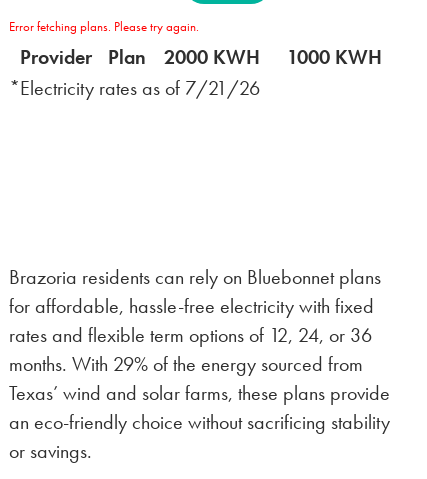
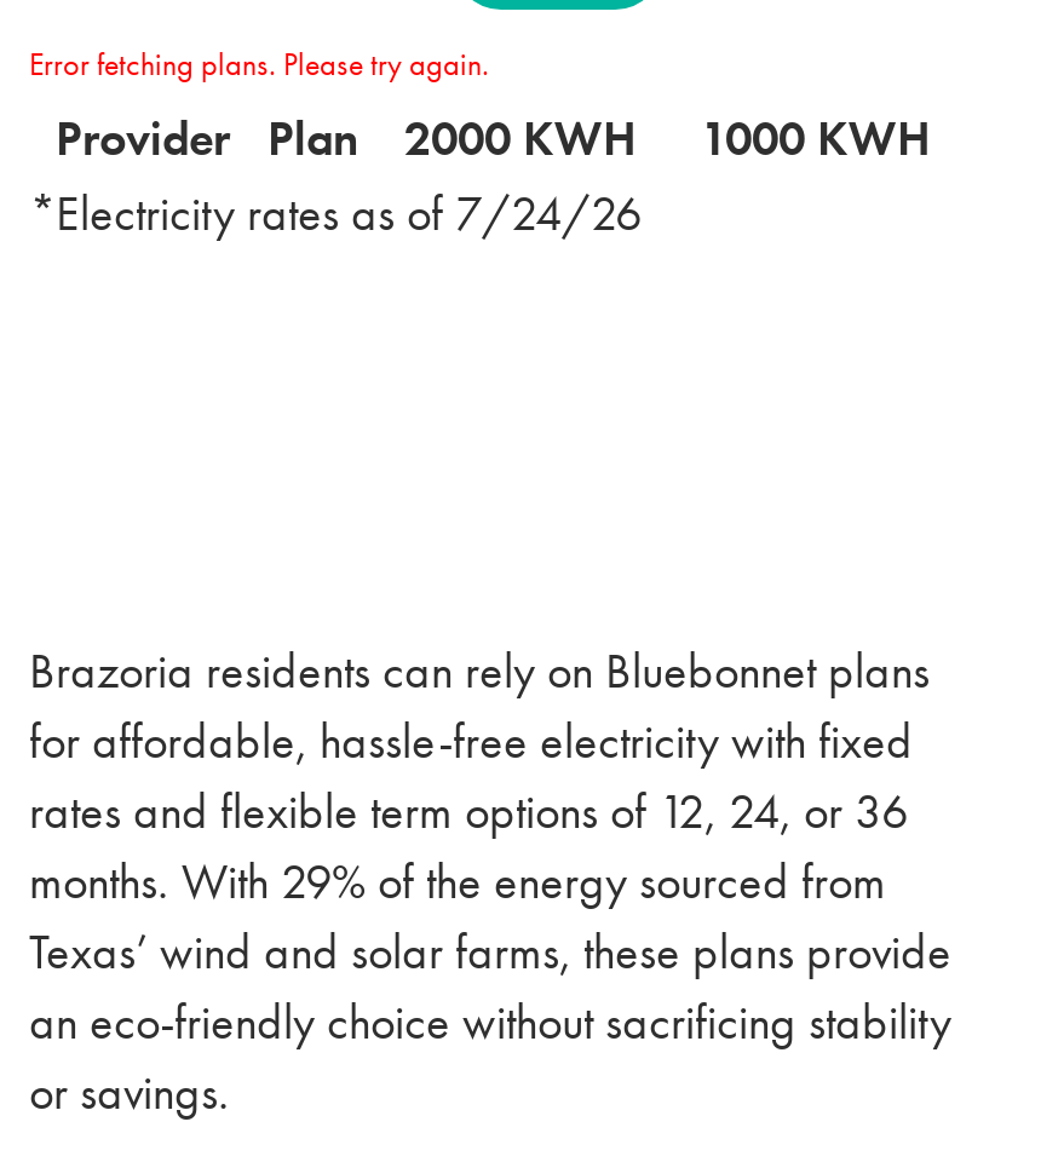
[9,75,260,101] *Electricity rates as of 7/21/26 -> [29,181,642,244] *Electricity rates as of 7/24/26

